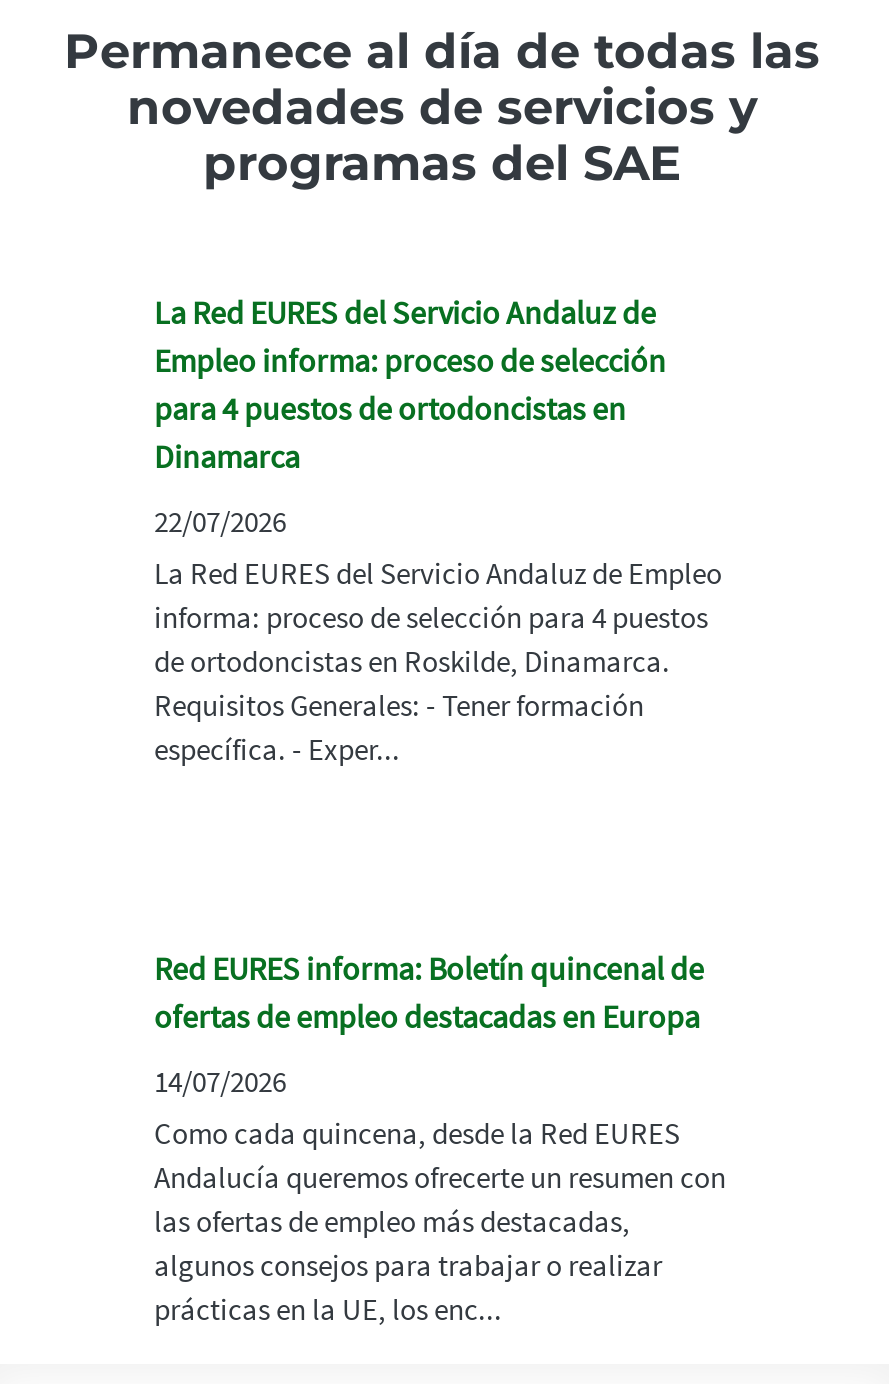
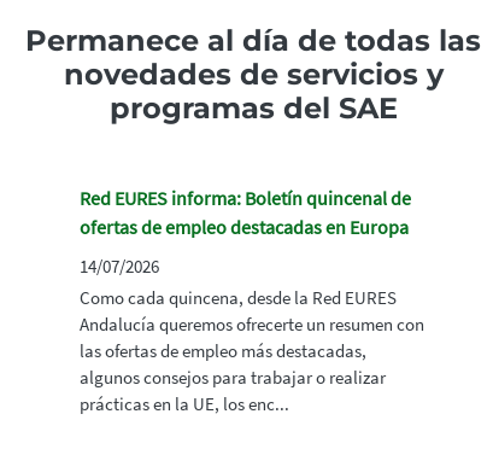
[154,292,722,768] La Red EURES del Servicio Andaluz de | Empleo informa: proceso de selección | para 4 puestos de ortodoncistas en | Dinamarca | 22/07/2026 | La Red EURES del Servicio Andaluz de Empleo | informa: proceso de selección para 4 puestos | de ortodoncistas en Roskilde, Dinamarca. | Requisitos Generales: - Tener formación | específica. - Exper... -> none

